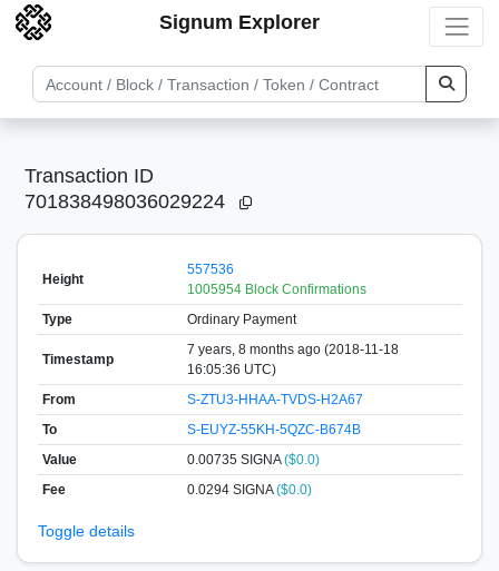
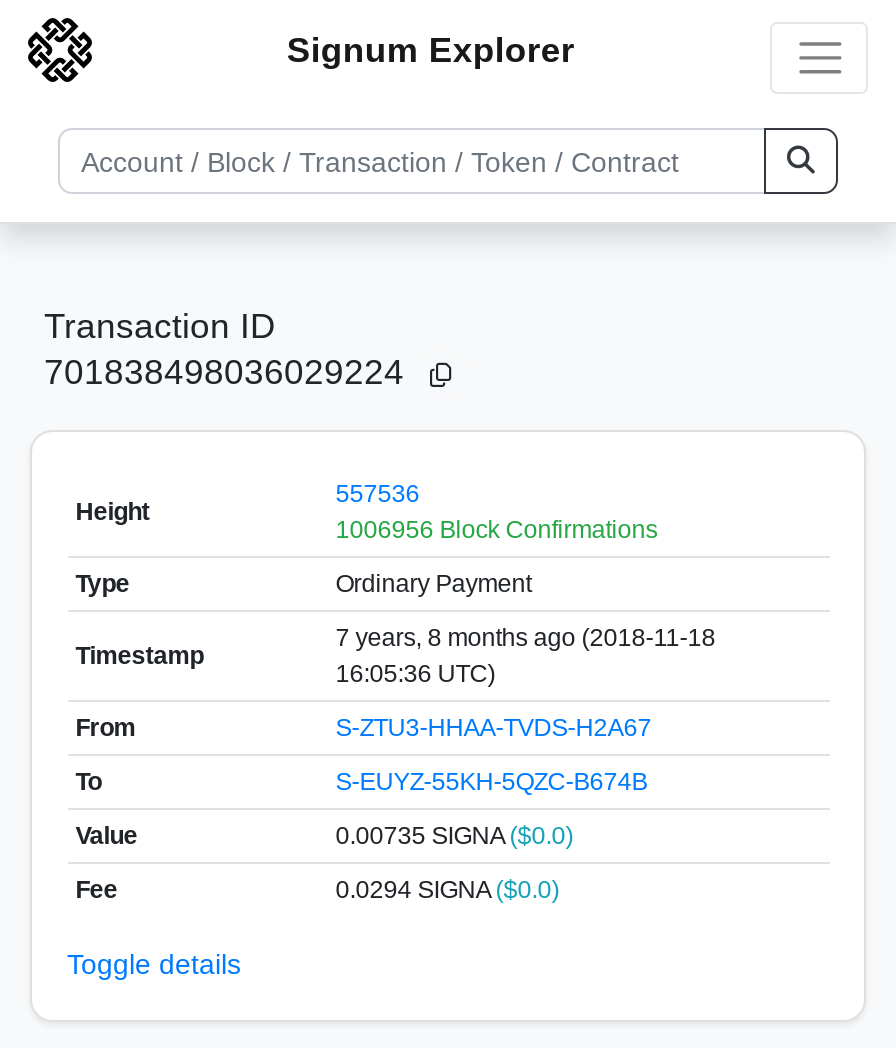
[187,281,366,297] 1005954 Block Confirmations -> [335,515,657,543] 1006956 Block Confirmations

